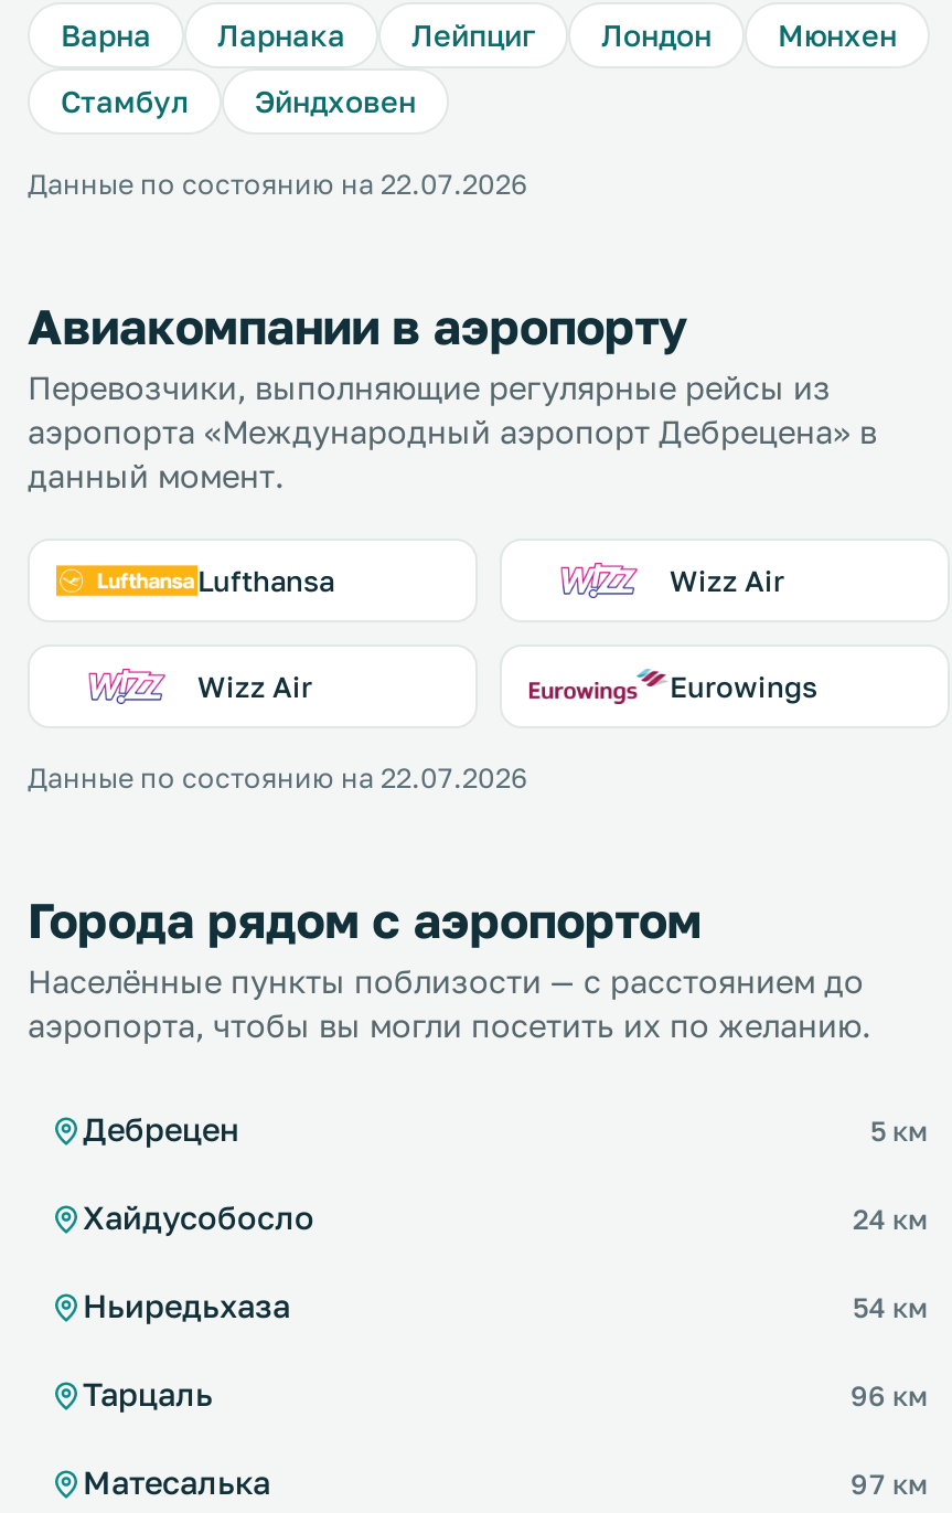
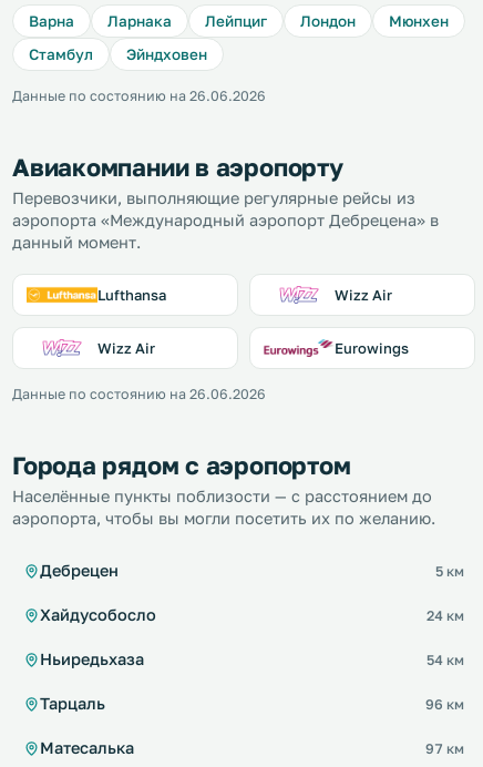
[28,168,528,201] Данные по состоянию на 22.07.2026 -> [12,88,266,104] Данные по состоянию на 26.06.2026
[28,761,528,795] Данные по состоянию на 22.07.2026 -> [12,386,266,402] Данные по состоянию на 26.06.2026

